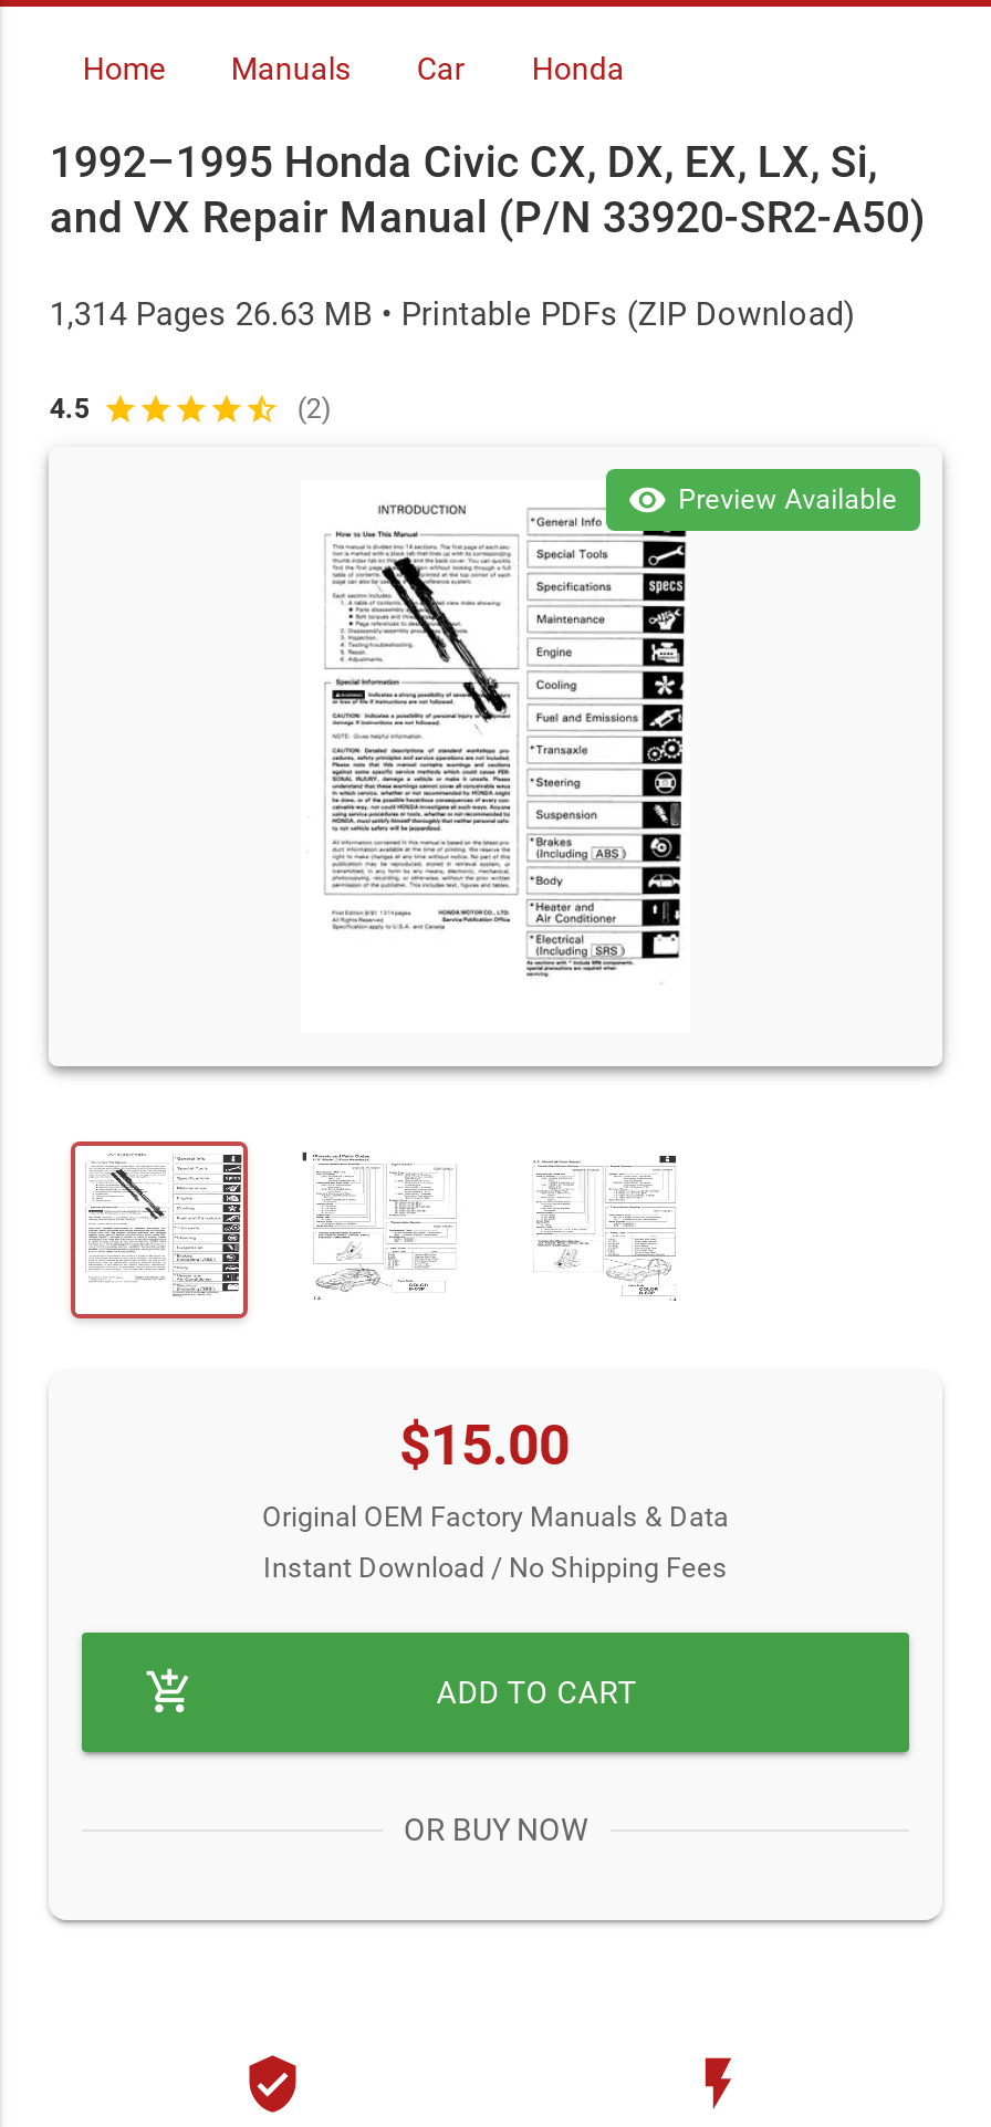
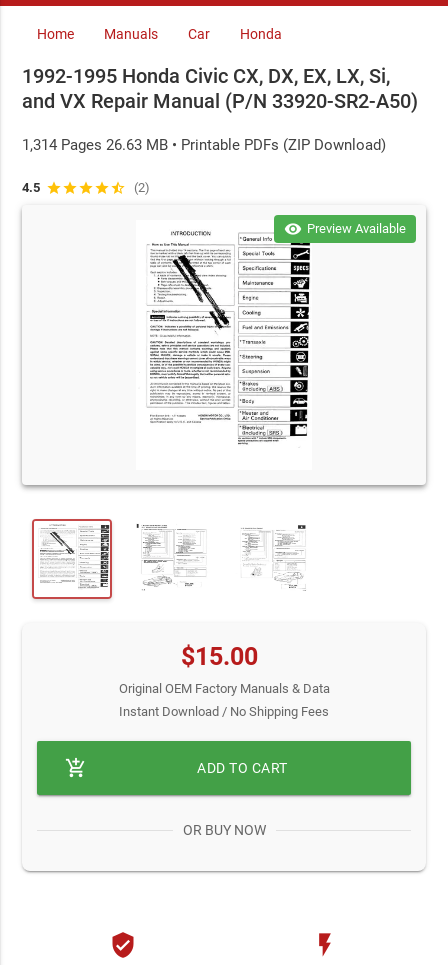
[50,138,877,189] 1992–1995 Honda Civic CX, DX, EX, LX, Si, -> [22,65,390,88] 1992-1995 Honda Civic CX, DX, EX, LX, Si,

